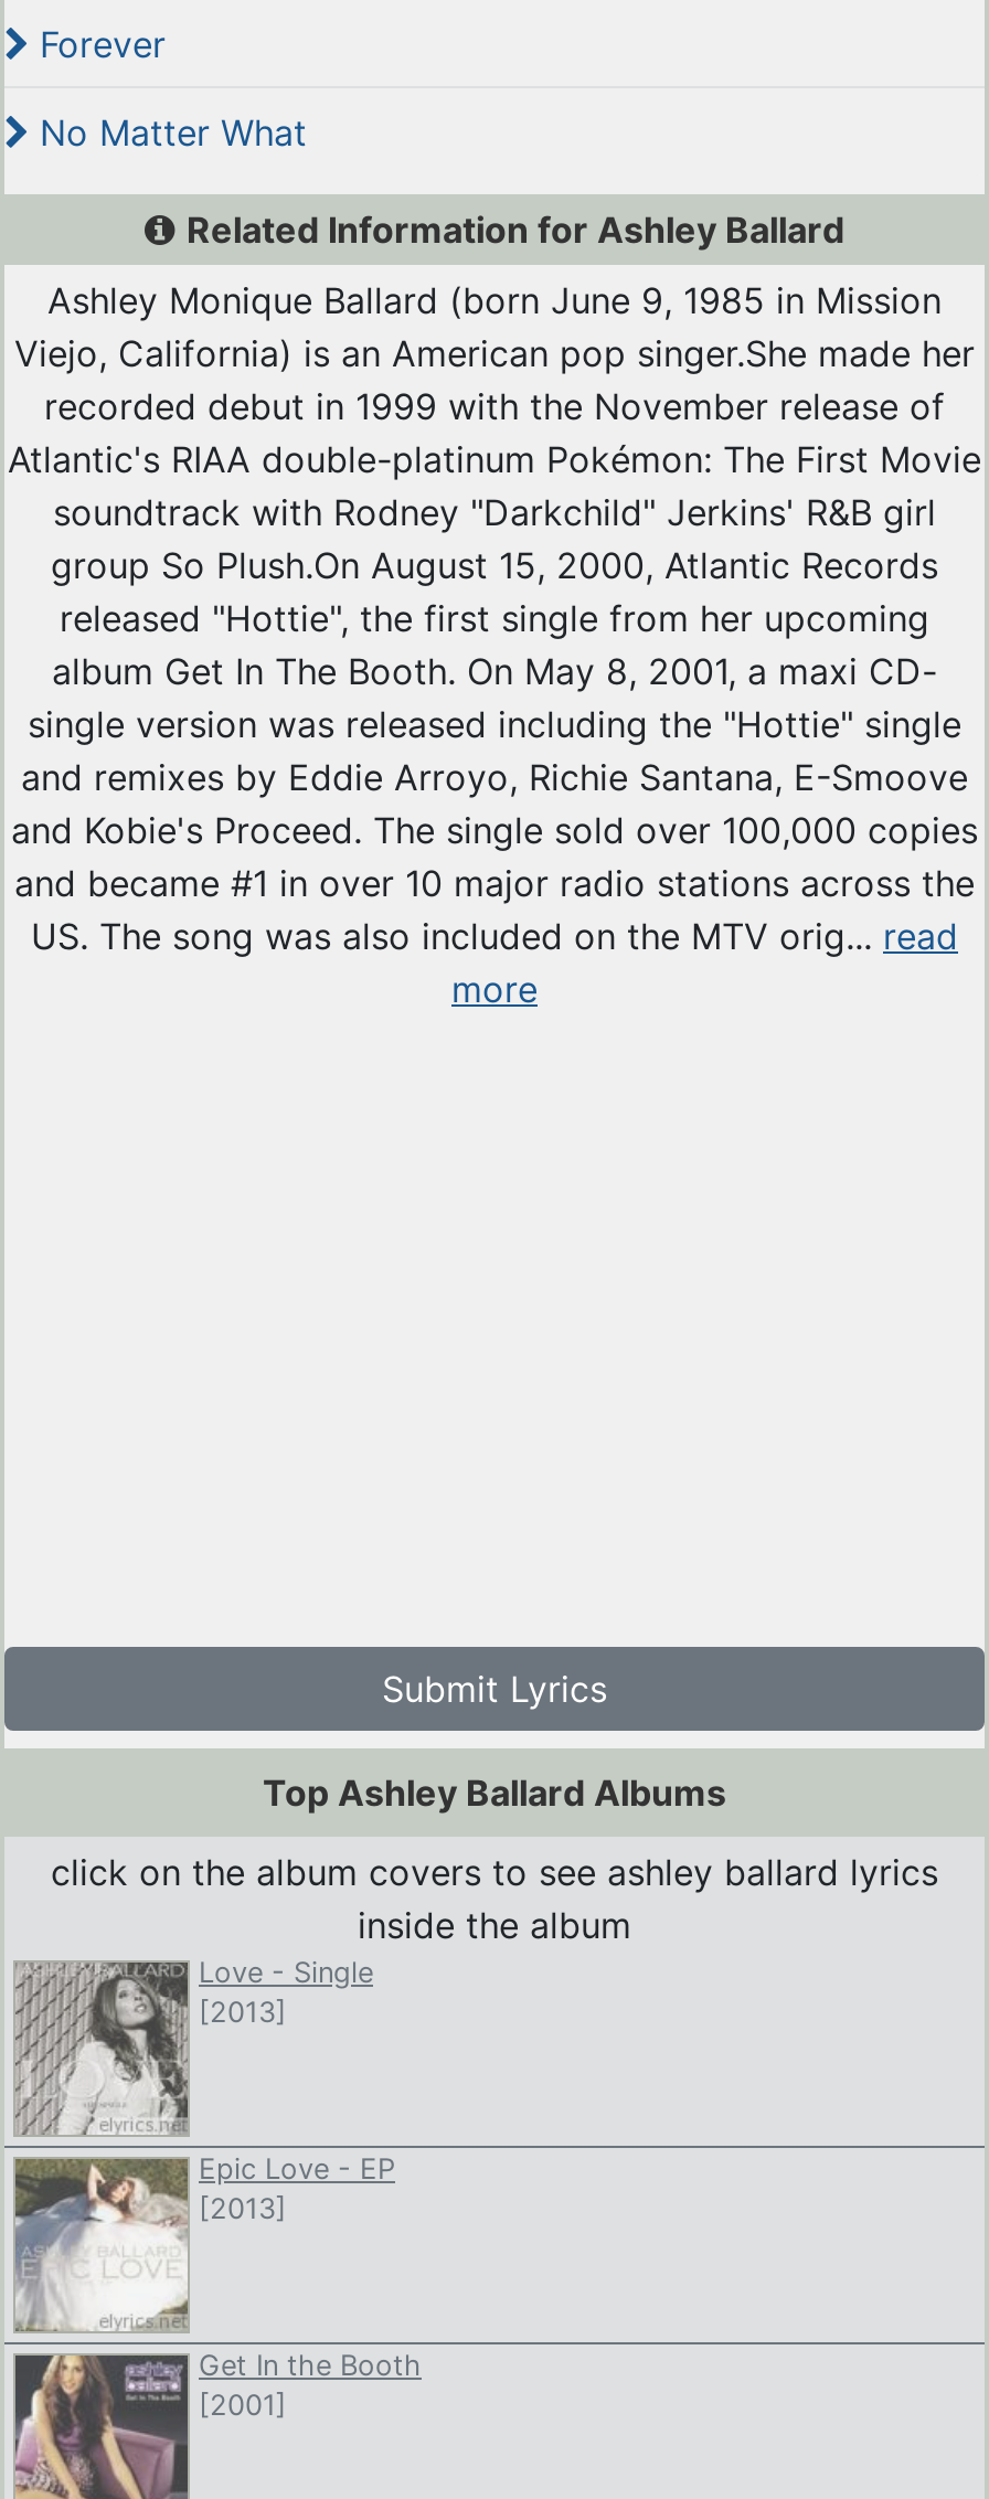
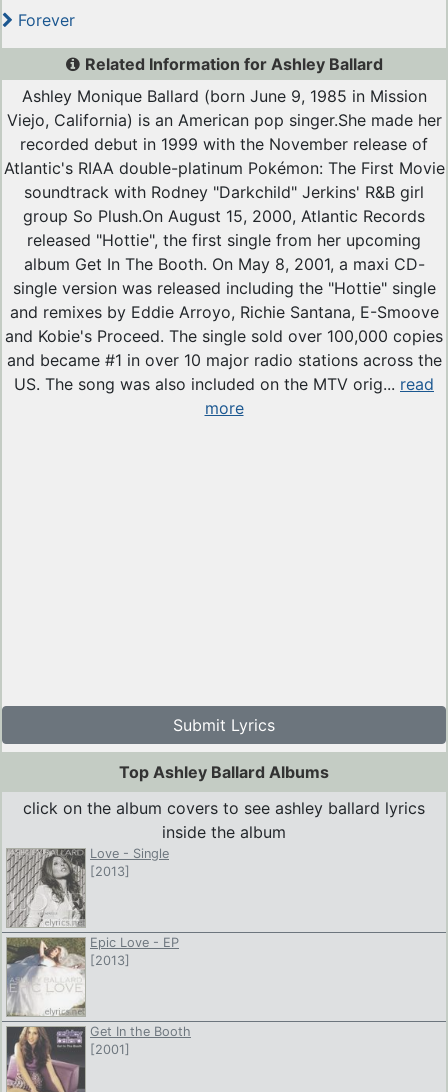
[29,110,307,155] No Matter What -> none

